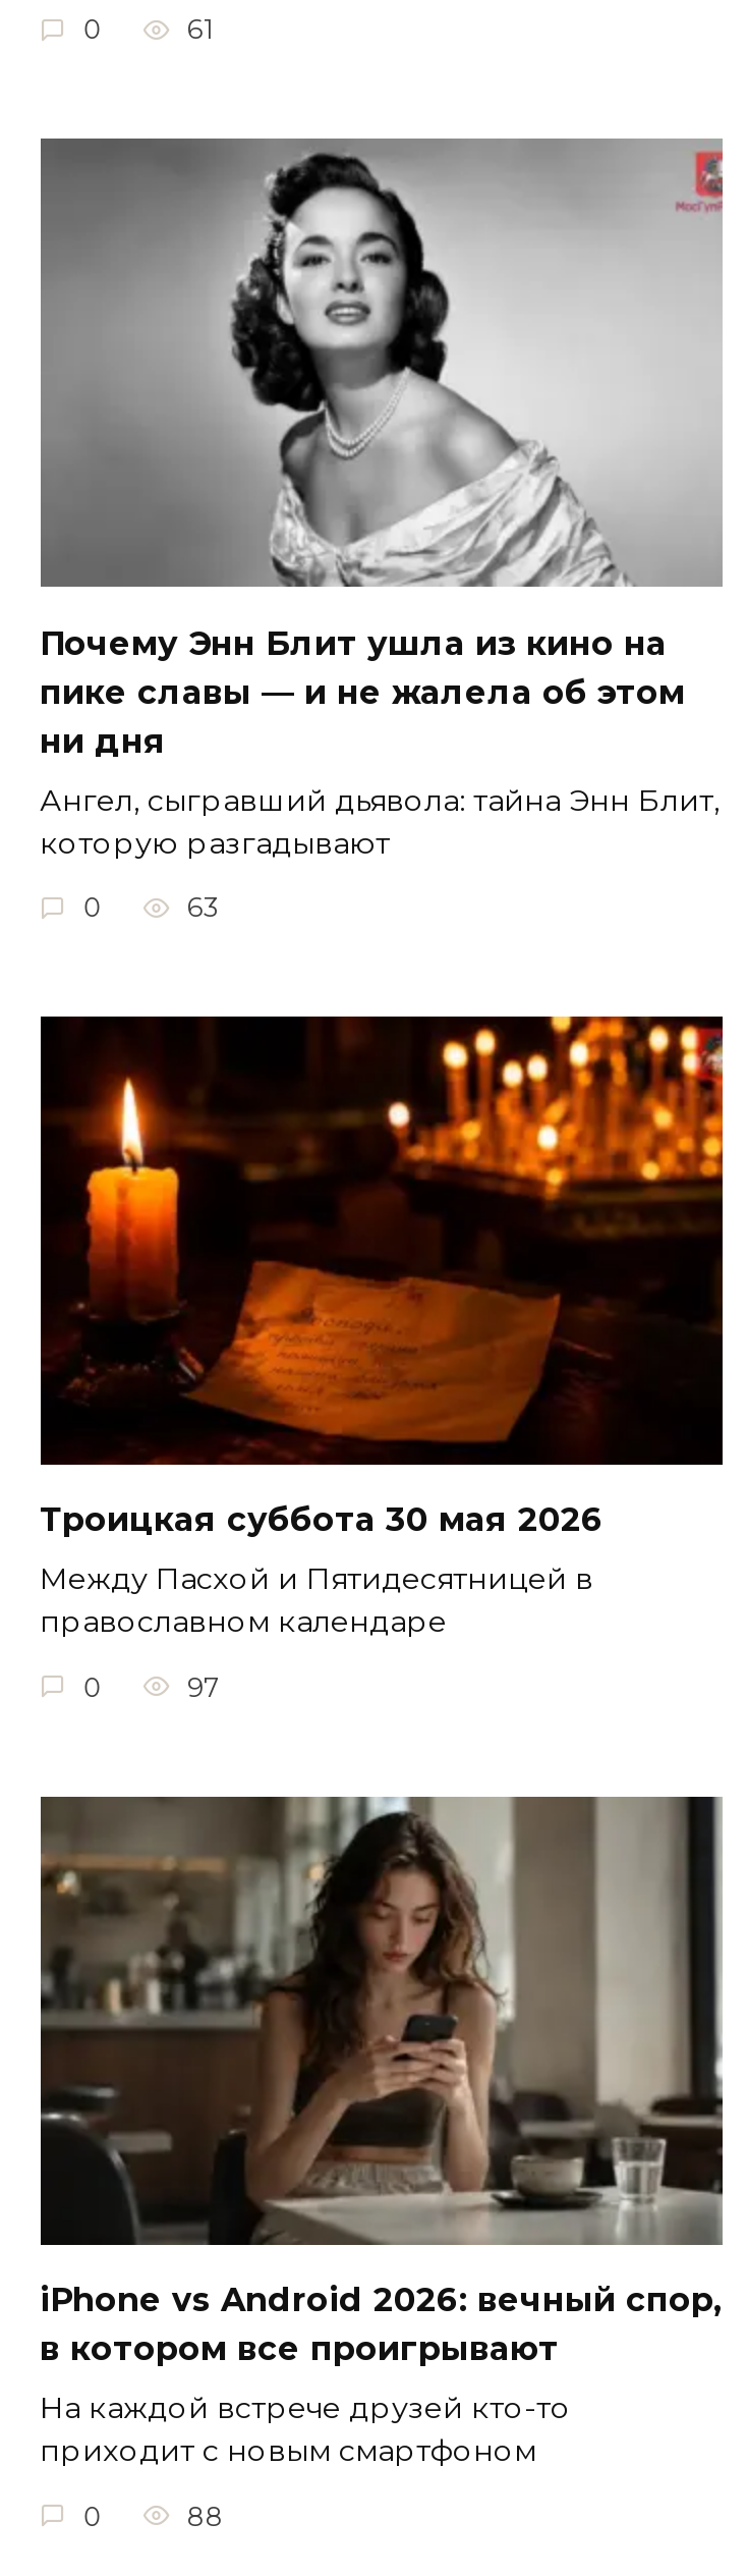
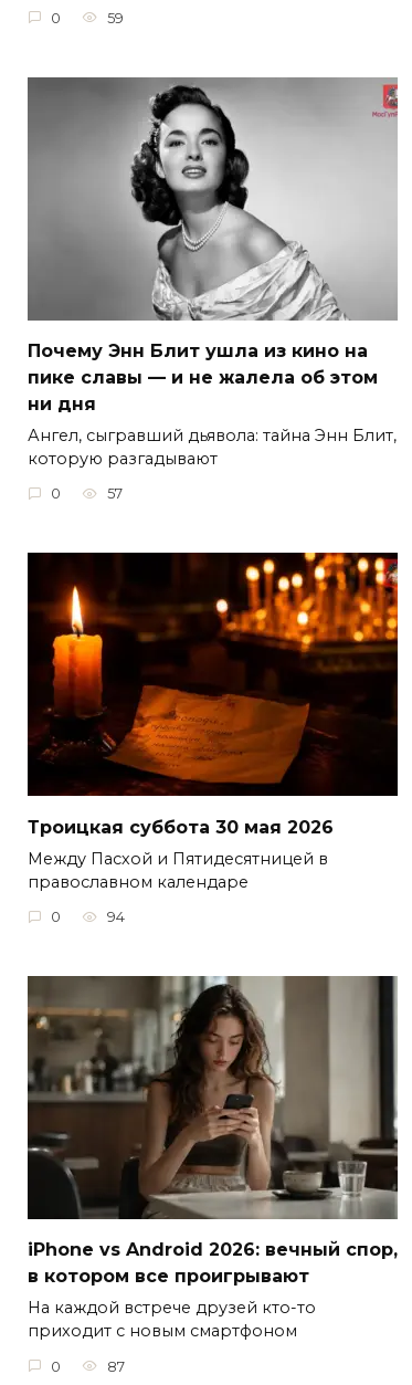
[187,15,212,45] 61 -> [107,10,124,26] 59
[187,892,220,923] 63 -> [107,486,123,502] 57
[187,1672,218,1702] 97 -> [107,909,125,925] 94
[187,2500,224,2531] 88 -> [107,1358,125,1375] 87

